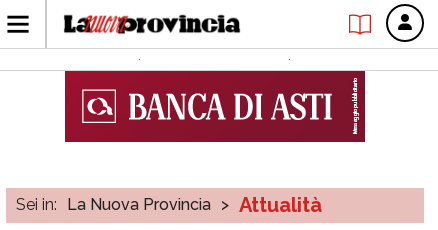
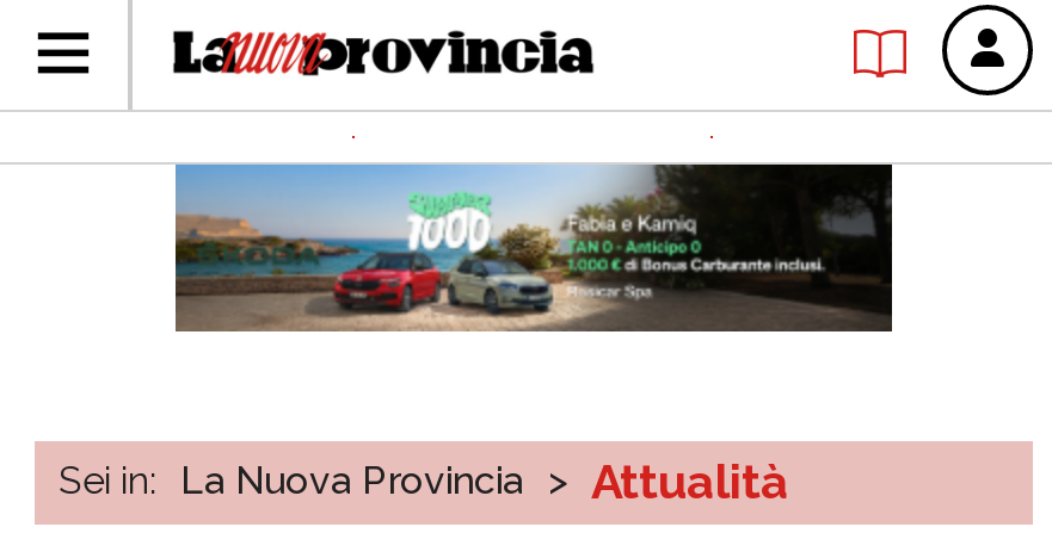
[64,70,366,143] [image] -> [173,162,894,334] [image]

